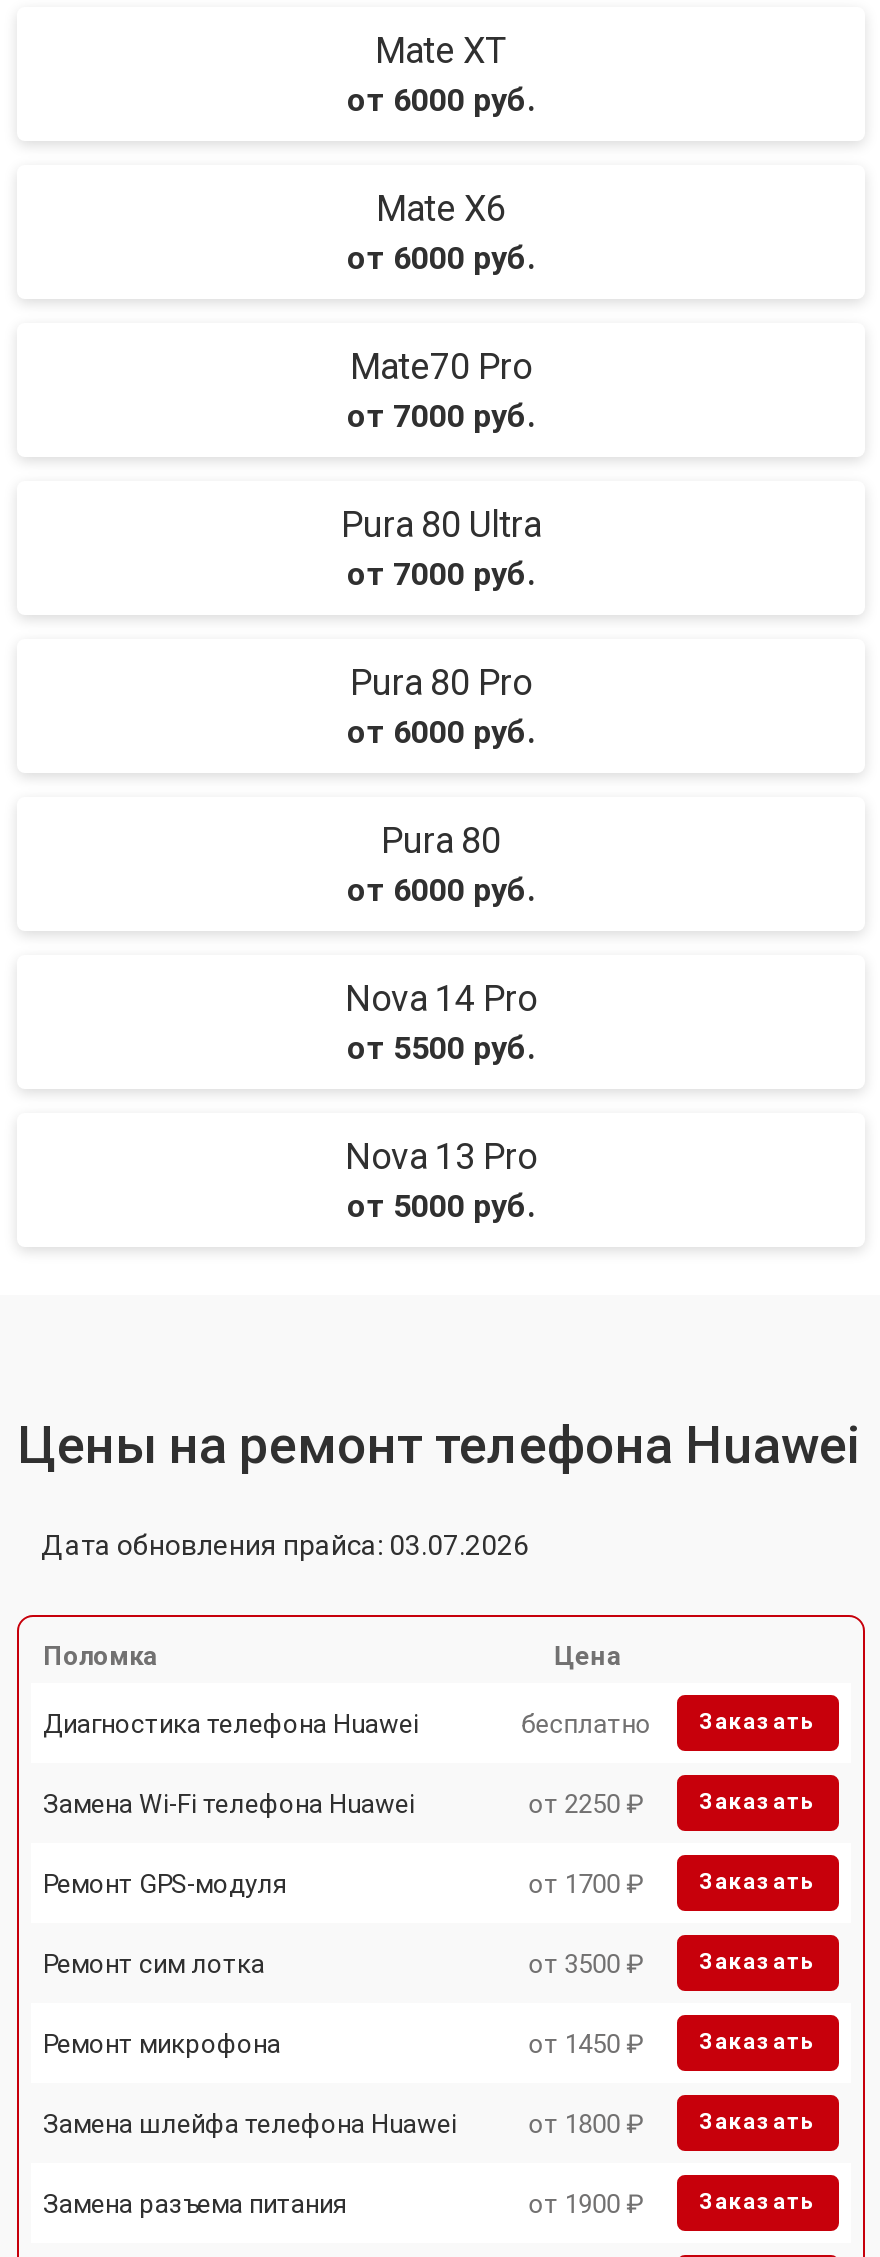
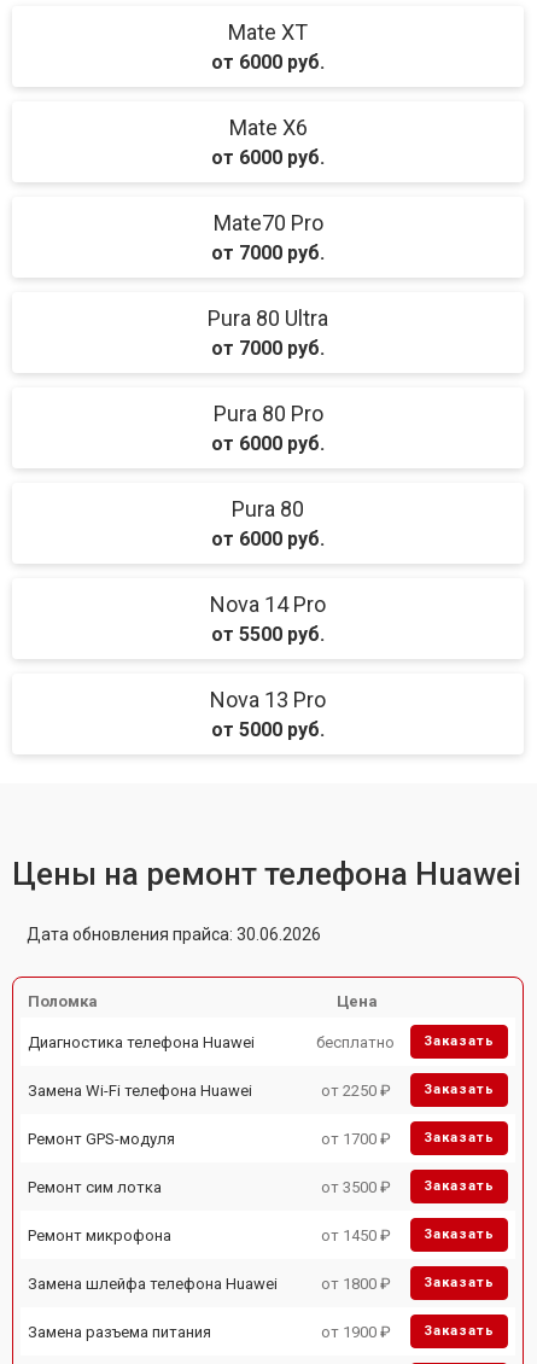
[41,1529,529,1561] Дата обновления прайса: 03.07.2026 -> [27,925,321,944] Дата обновления прайса: 30.06.2026

